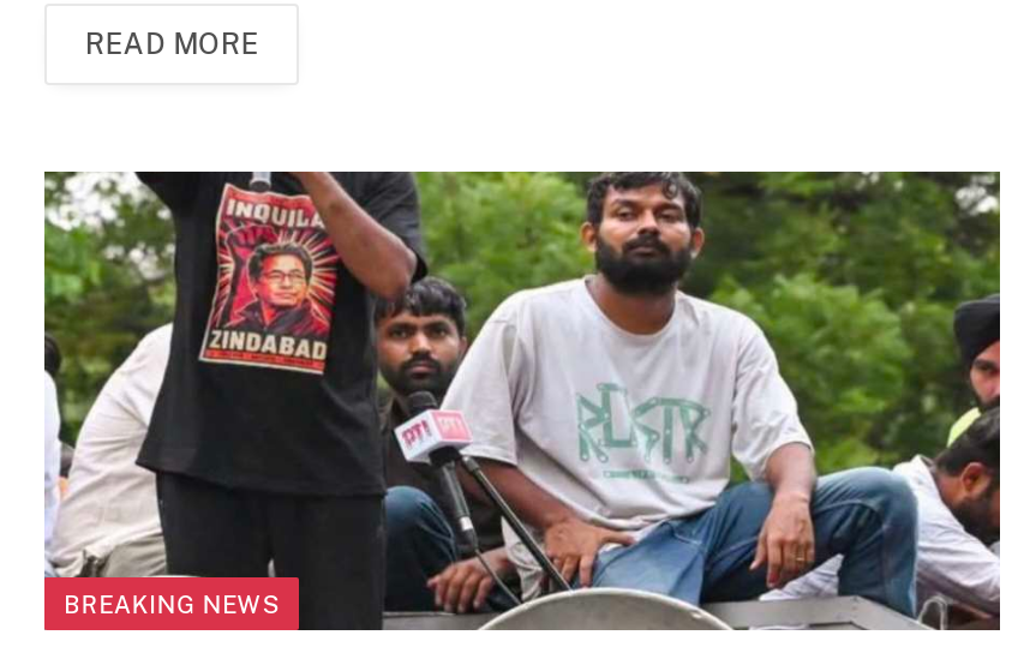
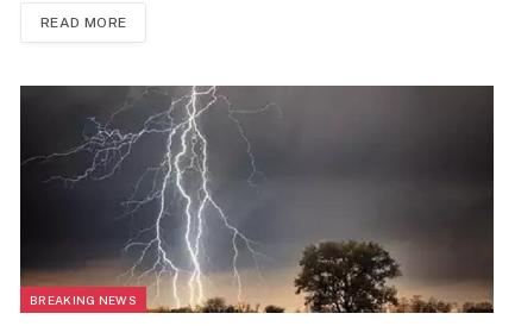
[42,172,1002,633] [image] -> [19,84,495,314] [image]

